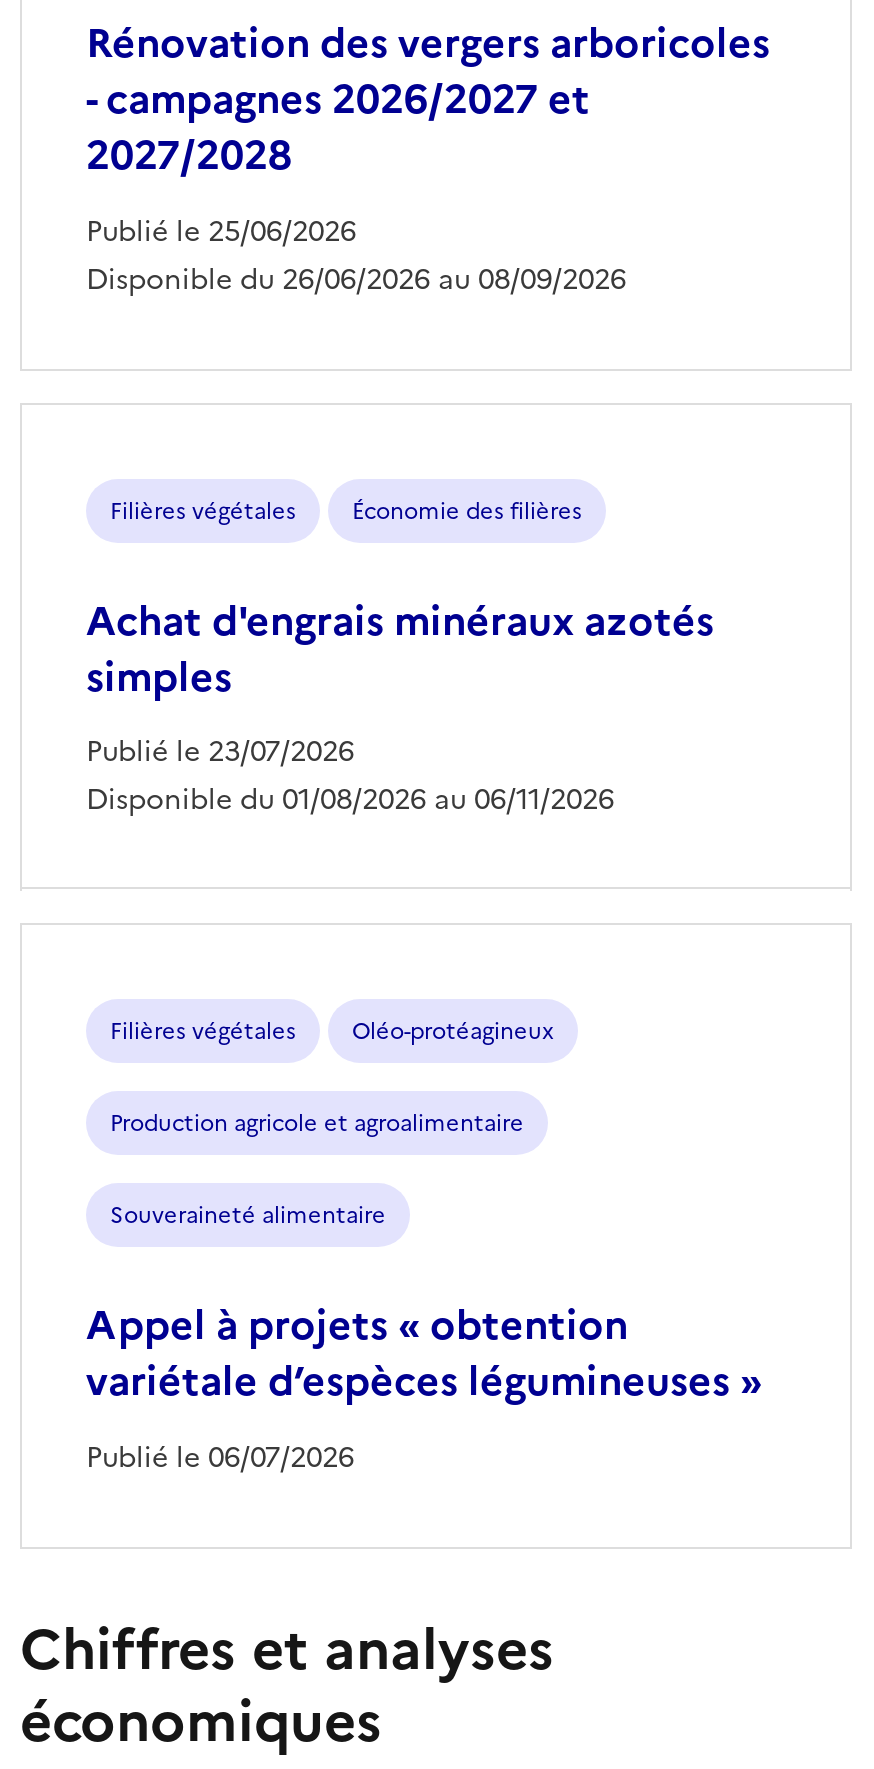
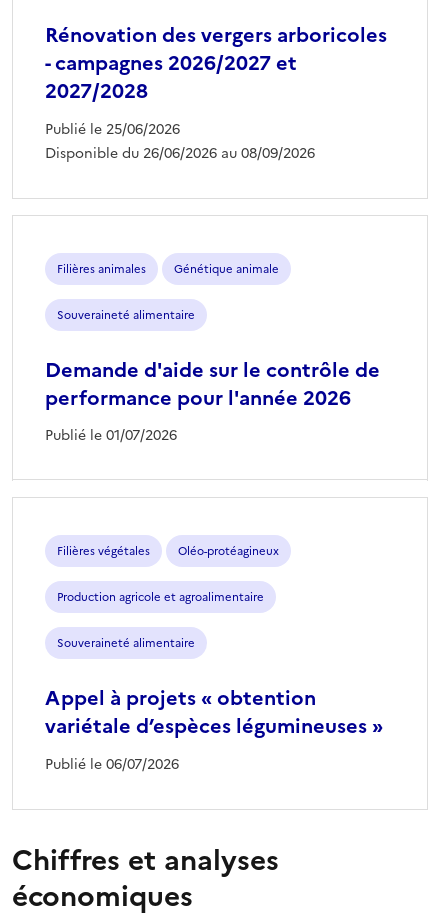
[86,494,714,822] Filières végétales | Économie des filières | Achat d'engrais minéraux azotés | simples | Publié le 23/07/2026 | Disponible du 01/08/2026 au 06/11/2026 -> [45,261,380,446] Filières animales | Génétique animale | Souveraineté alimentaire | Demande d'aide sur le contrôle de | performance pour l'année 2026 | Publié le 01/07/2026

